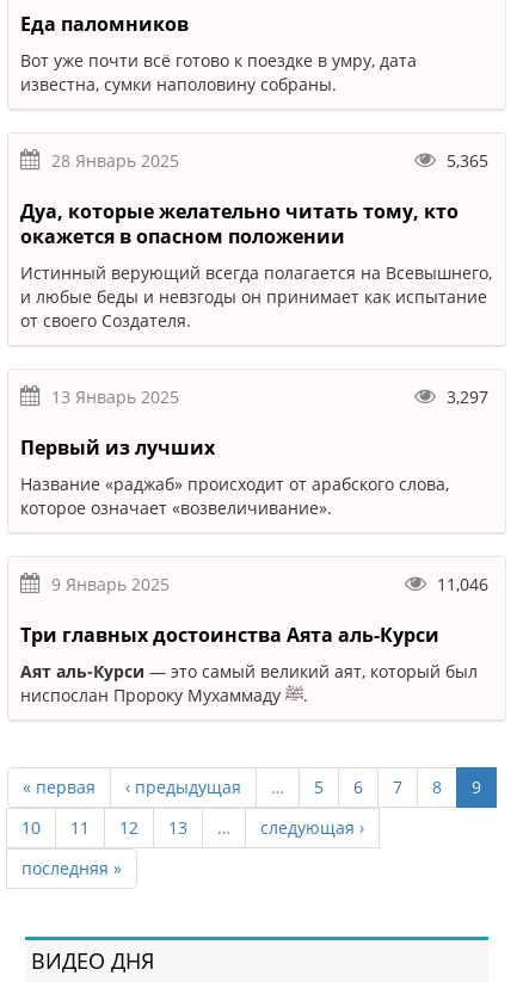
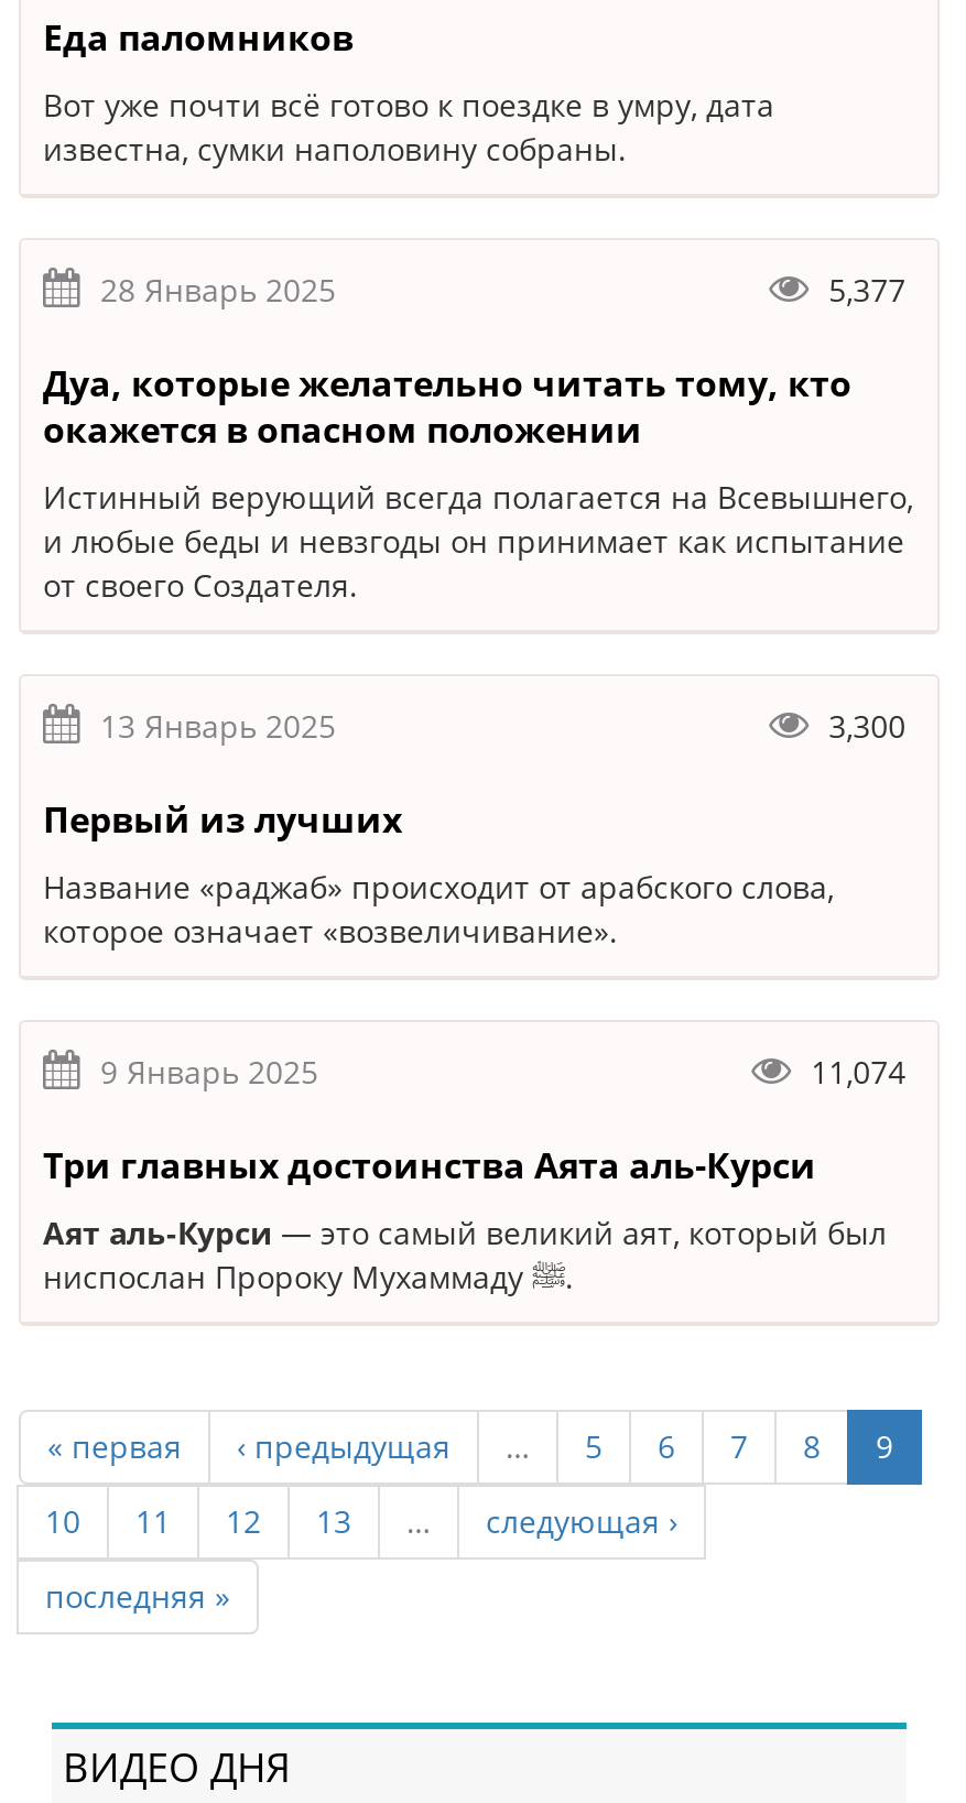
[446,149,488,172] 5,365 -> [829,269,906,311] 5,377
[446,385,488,408] 3,297 -> [829,705,906,747] 3,300
[437,573,488,595] 11,046 -> [811,1051,906,1093] 11,074

